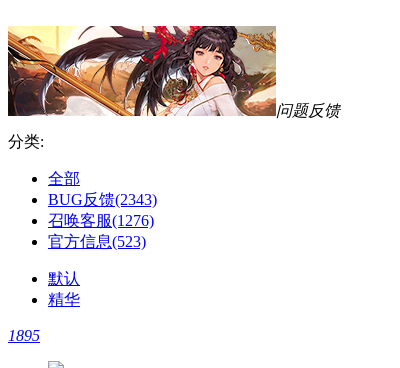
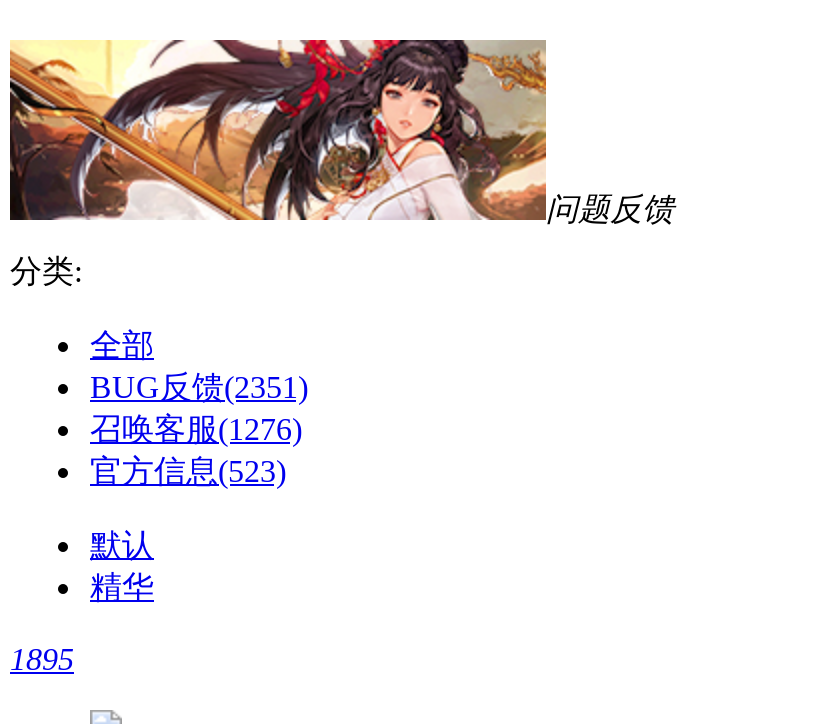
[48,191,157,208] BUG反馈(2343) -> [90,370,308,404] BUG反馈(2351)

